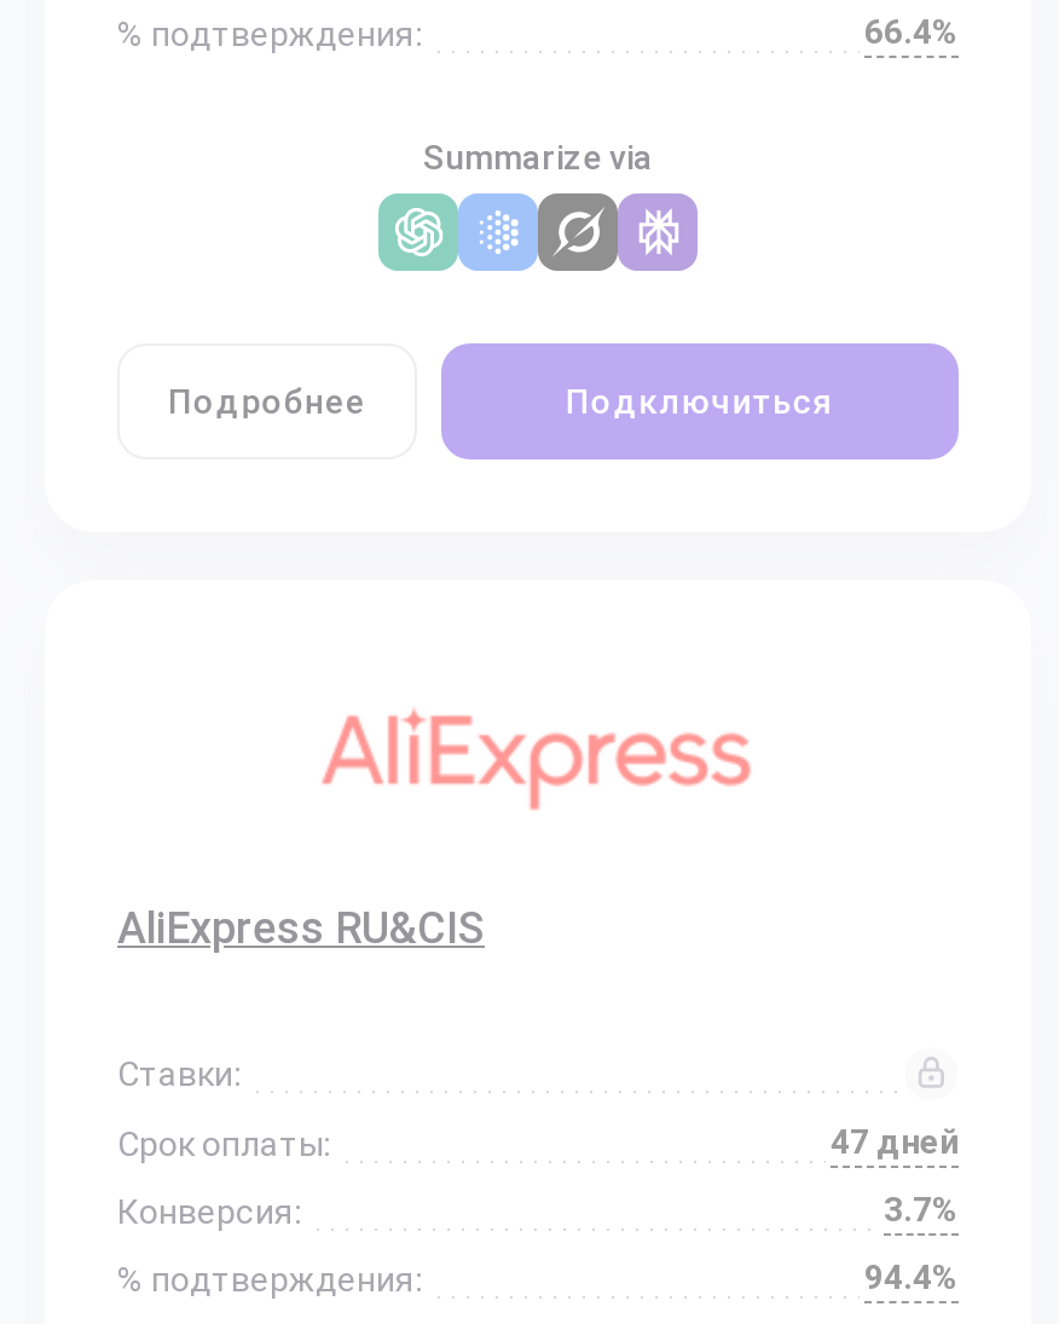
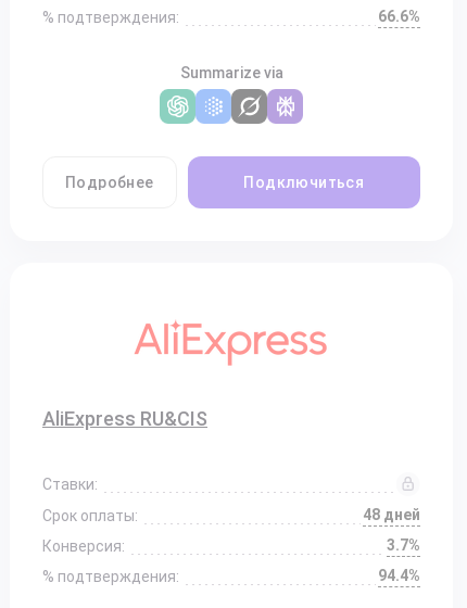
[864,12,959,51] 66.4% -> [378,8,420,25] 66.6%
[831,1122,959,1161] 47 дней -> [363,506,420,523] 48 дней

